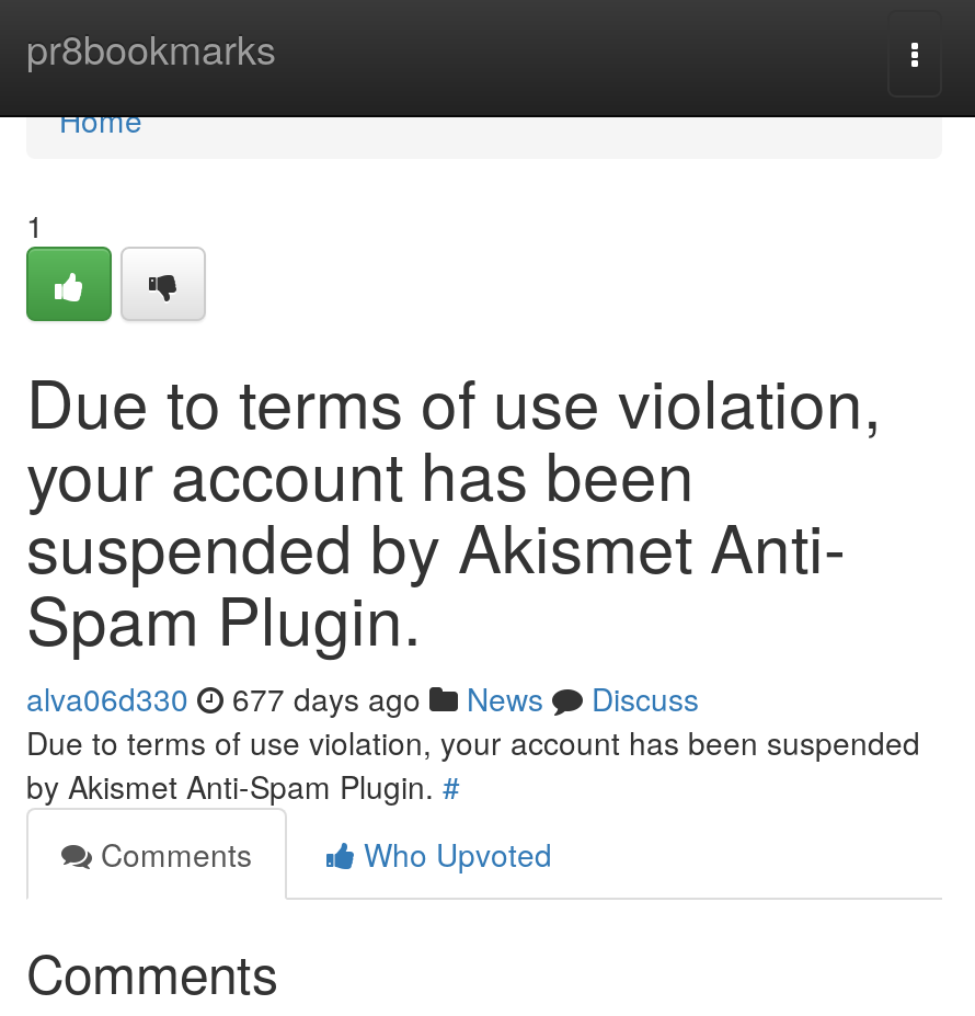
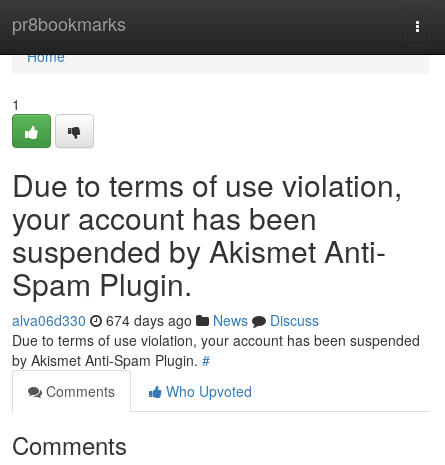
[26,676,699,720] alva06d330 677 days ago News Discuss -> [12,310,319,330] alva06d330 674 days ago News Discuss

